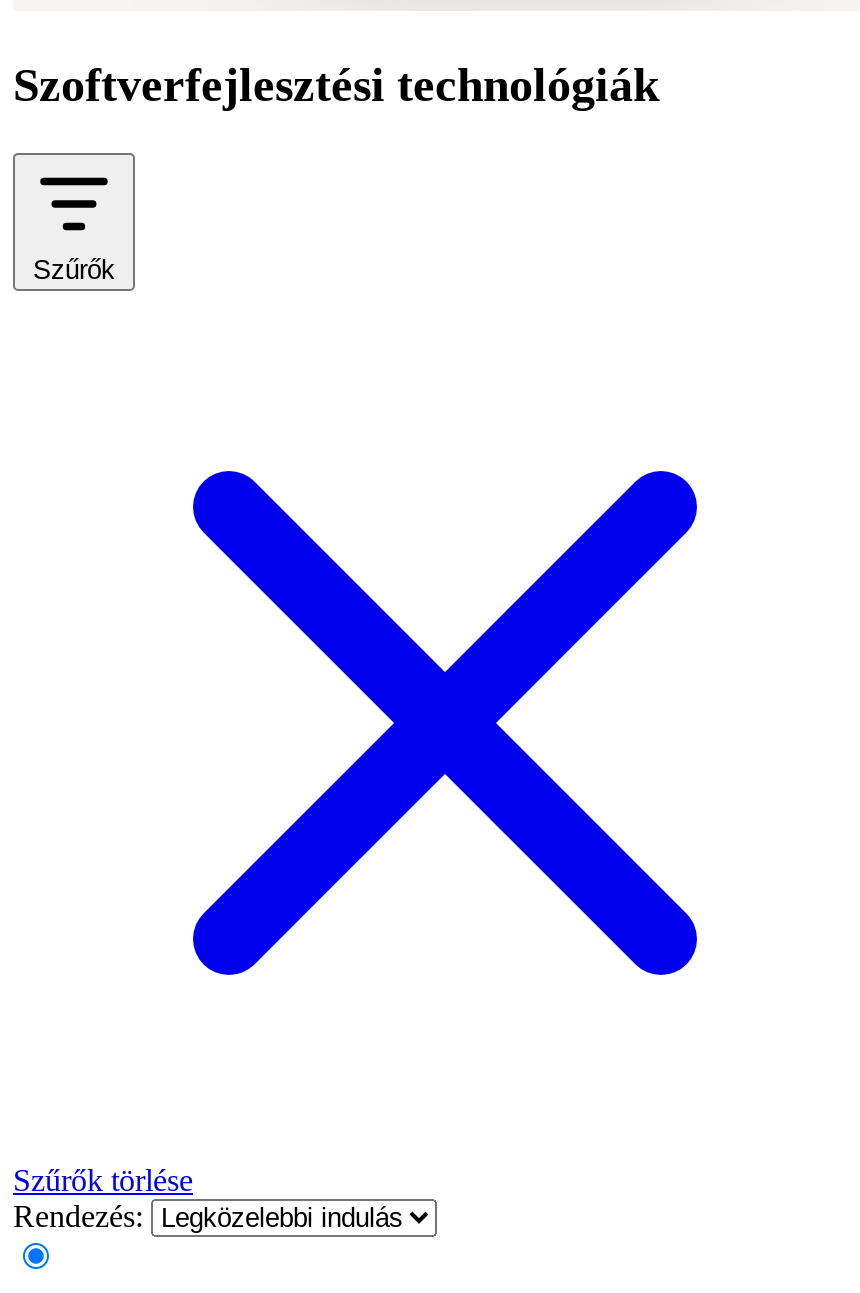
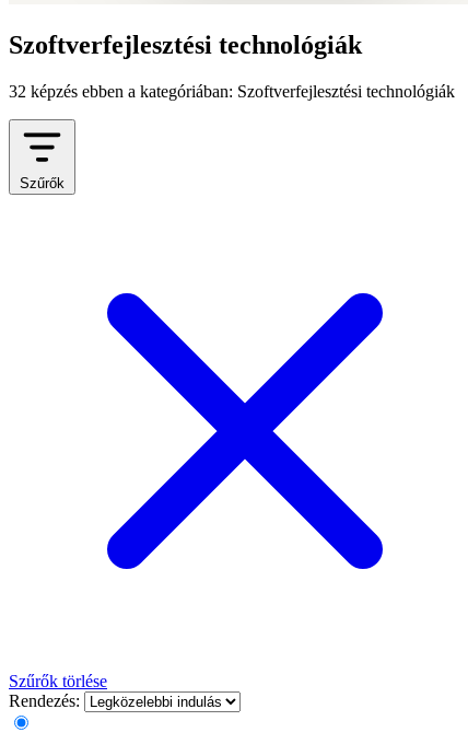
none -> [9,82,455,100] 32 képzés ebben a kategóriában: Szoftverfejlesztési technológiák

